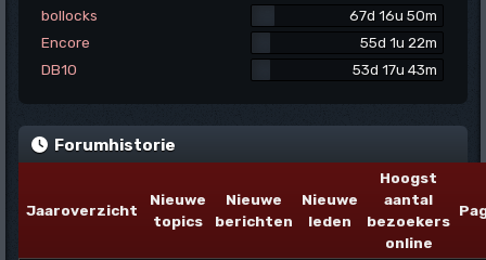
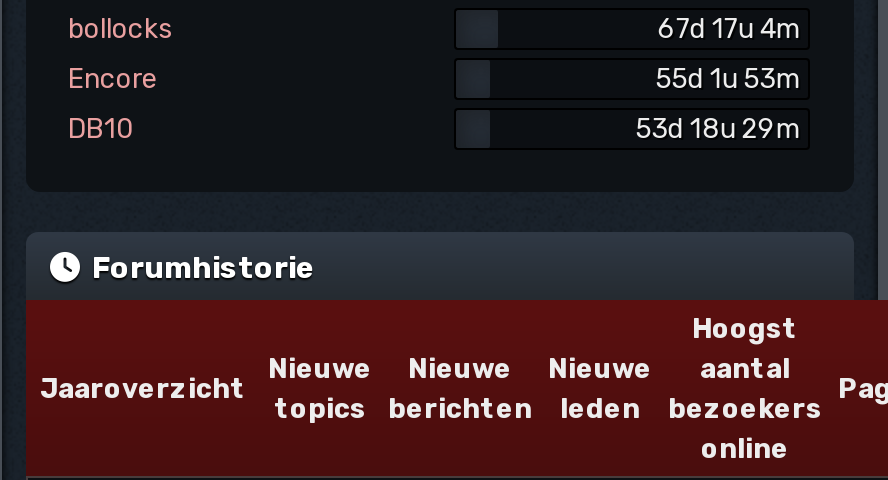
[349,7,437,24] 67d 16u 50m -> [658,12,798,44] 67d 17u 4m
[360,34,437,51] 55d 1u 22m -> [656,62,798,94] 55d 1u 53m
[352,61,437,78] 53d 17u 43m -> [636,112,798,144] 53d 18u 29m

